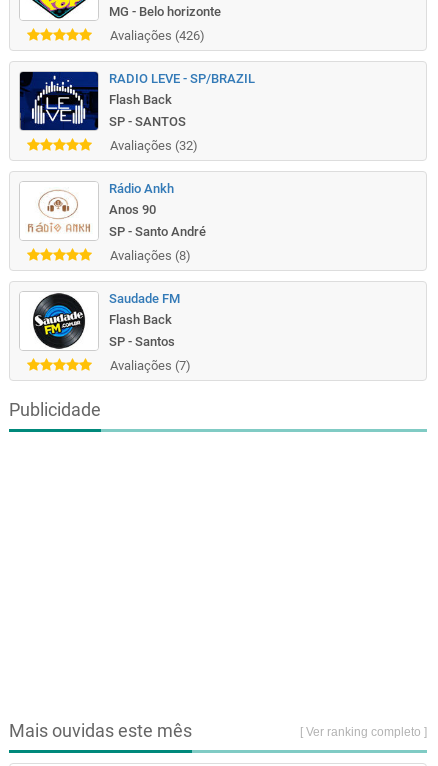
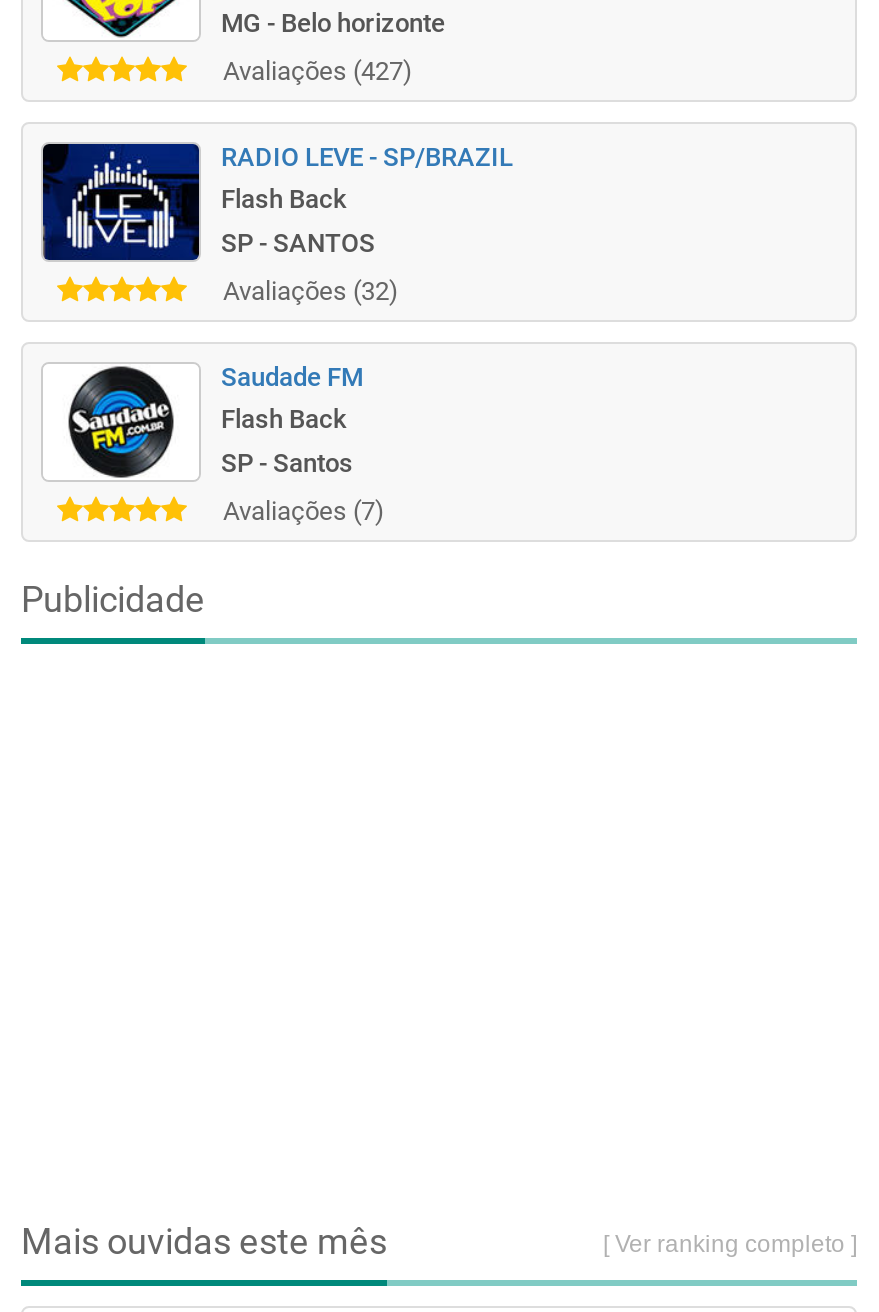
[110,28,205,43] Avaliações (426) -> [223,57,413,87] Avaliações (427)
[27,181,206,263] [image] | Rádio Ankh | Anos 90 | SP - Santo André | Avaliações (8) -> none

